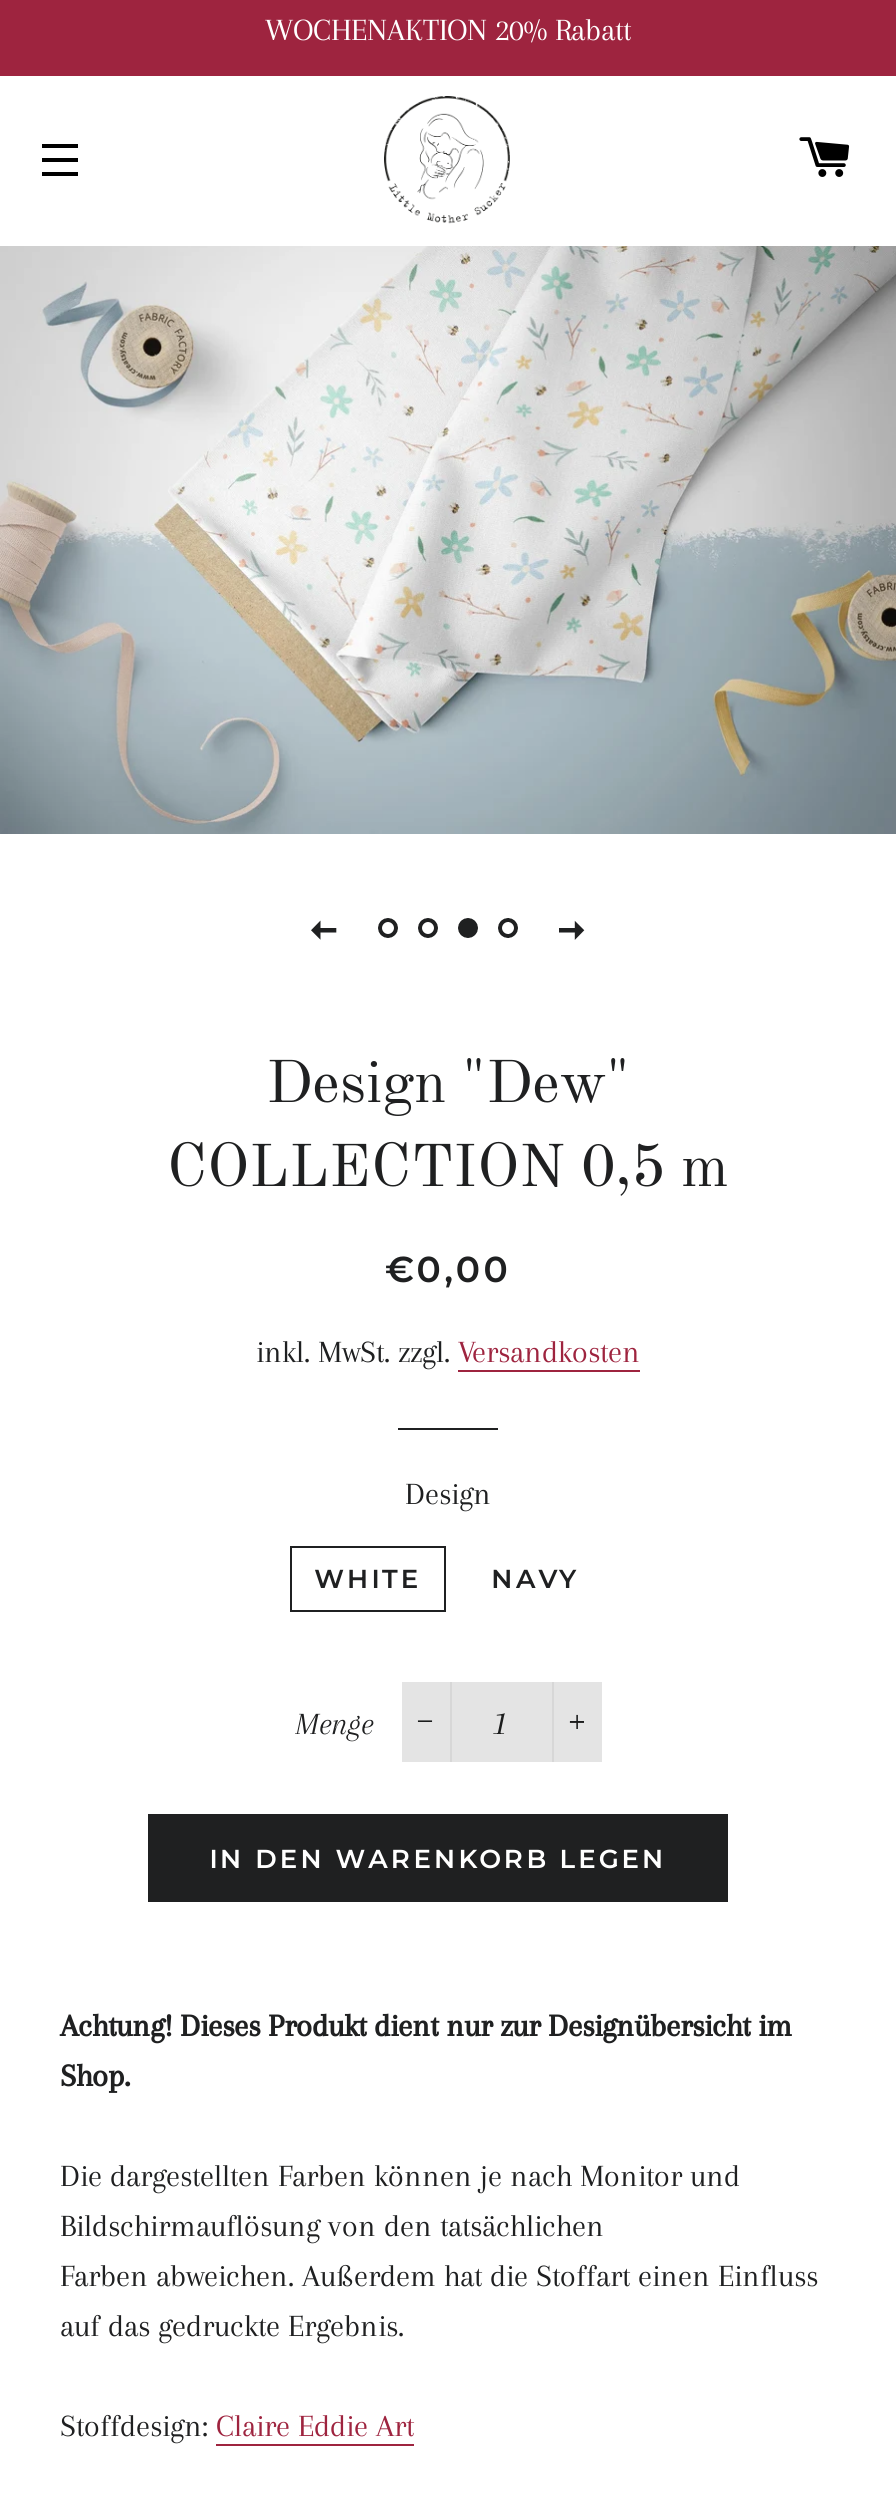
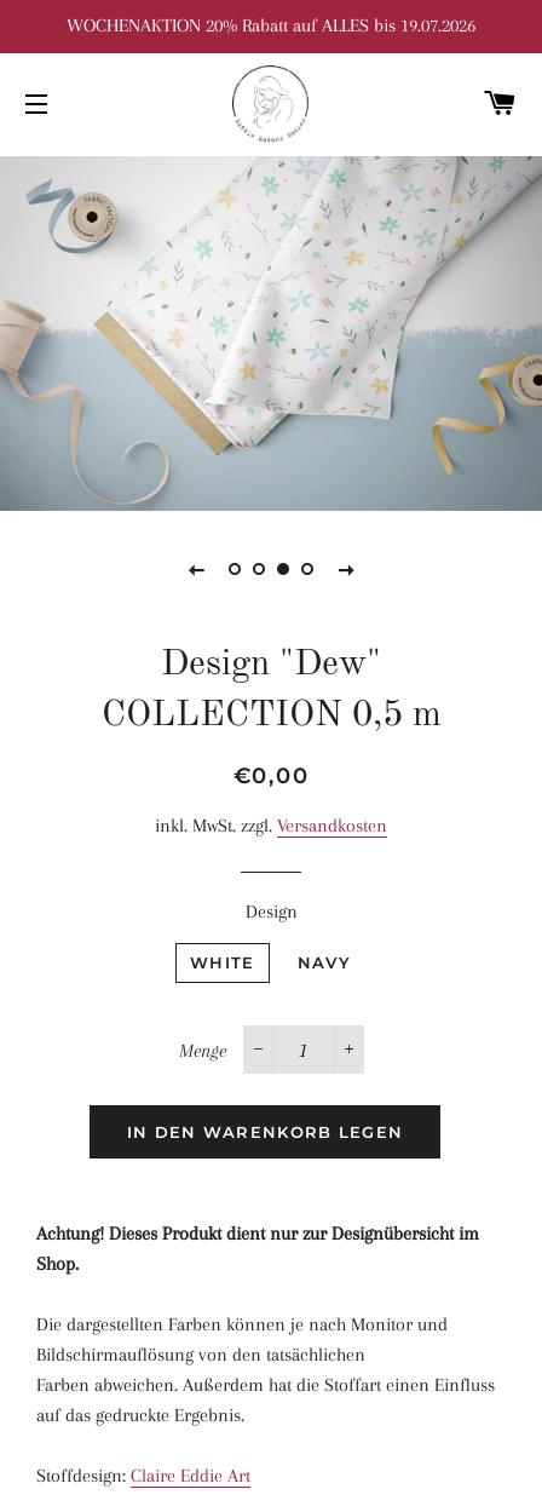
[265,12,631,48] WOCHENAKTION 20% Rabatt -> [67,15,475,36] WOCHENAKTION 20% Rabatt auf ALLES bis 19.07.2026

